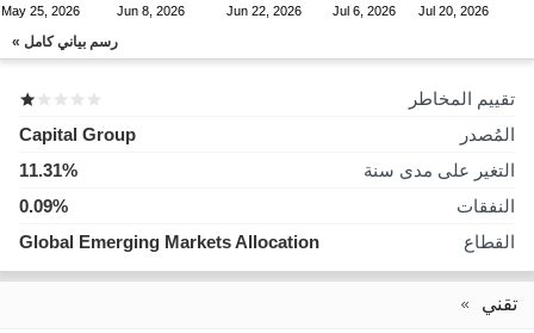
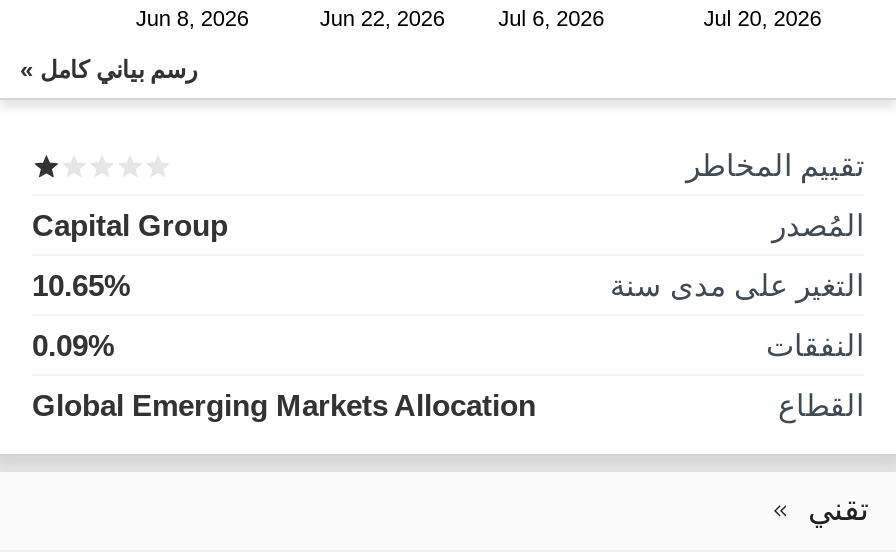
[1,4,80,18] May 25, 2026 -> none
[19,160,77,180] 11.31% -> [32,268,130,302] 10.65%

